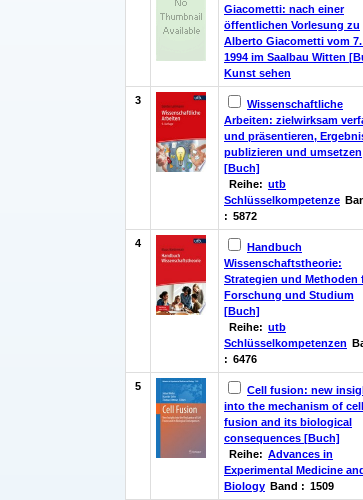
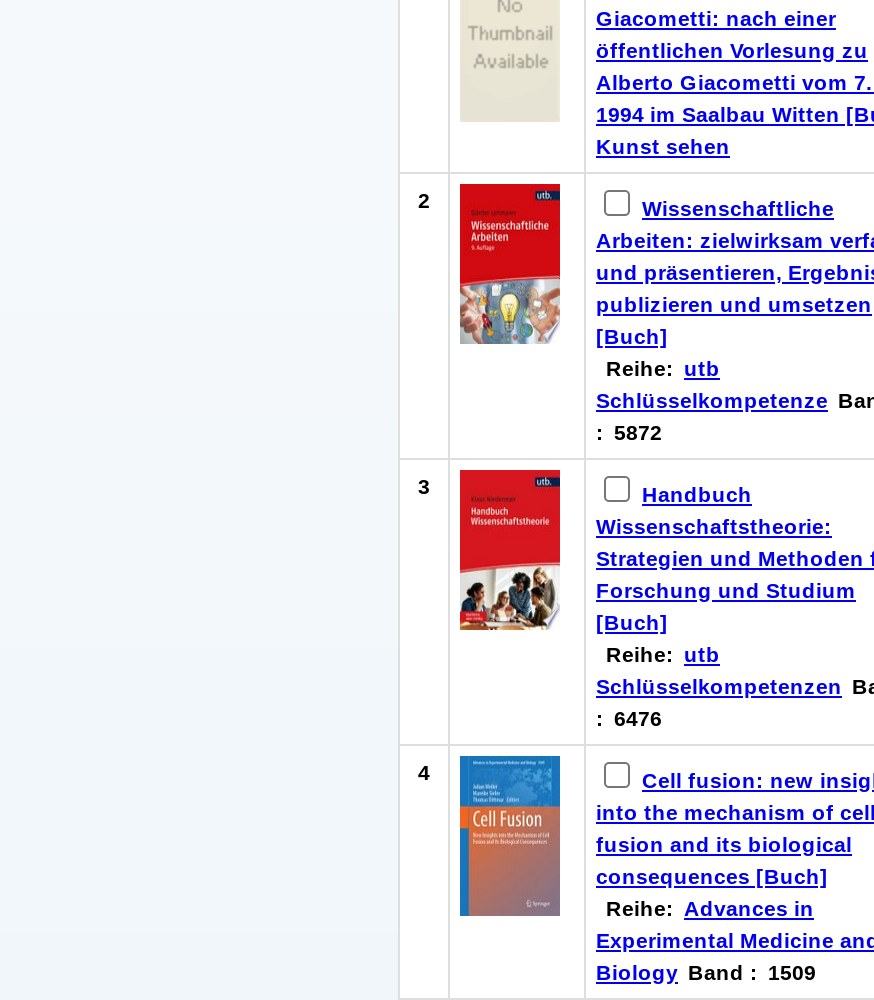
[135,94,141,106] 3 -> [418,188,430,212] 2
[135,237,141,249] 4 -> [418,474,430,498] 3
[135,380,141,392] 5 -> [418,760,430,784] 4

